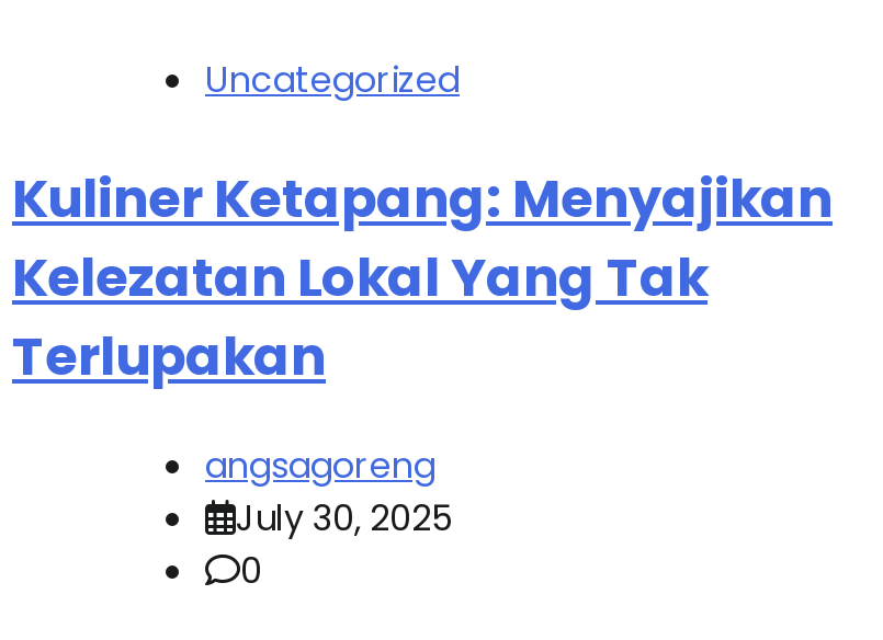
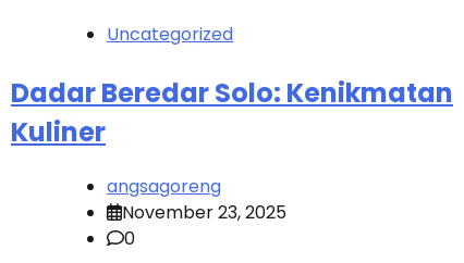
[12,161,833,391] Kuliner Ketapang: Menyajikan | Kelezatan Lokal Yang Tak | Terlupakan -> [11,75,453,150] Dadar Beredar Solo: Kenikmatan | Kuliner
[236,492,453,542] July 30, 2025 -> [122,199,286,224] November 23, 2025

